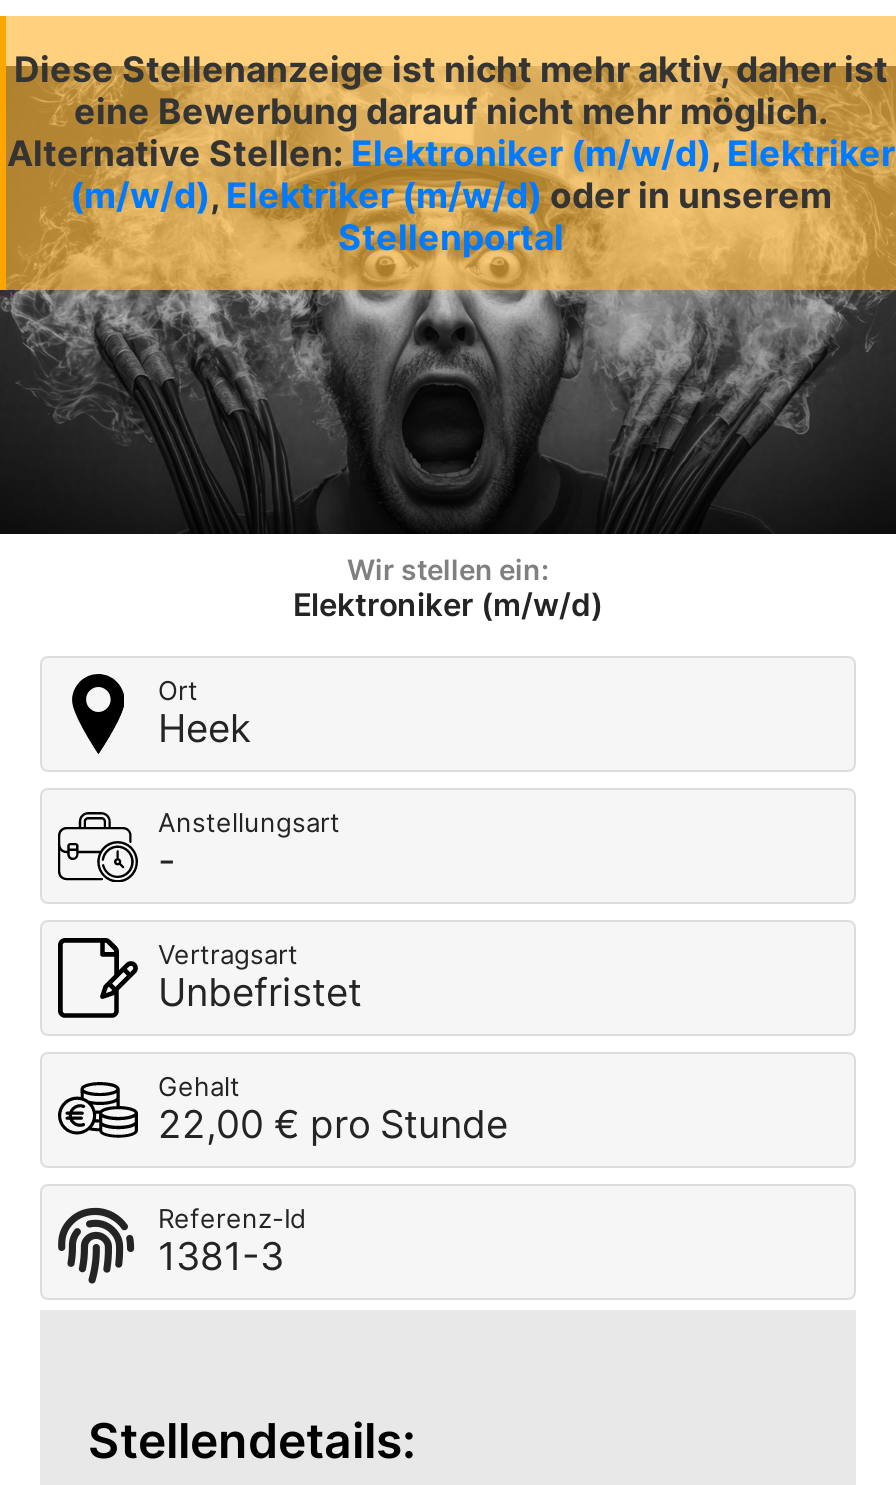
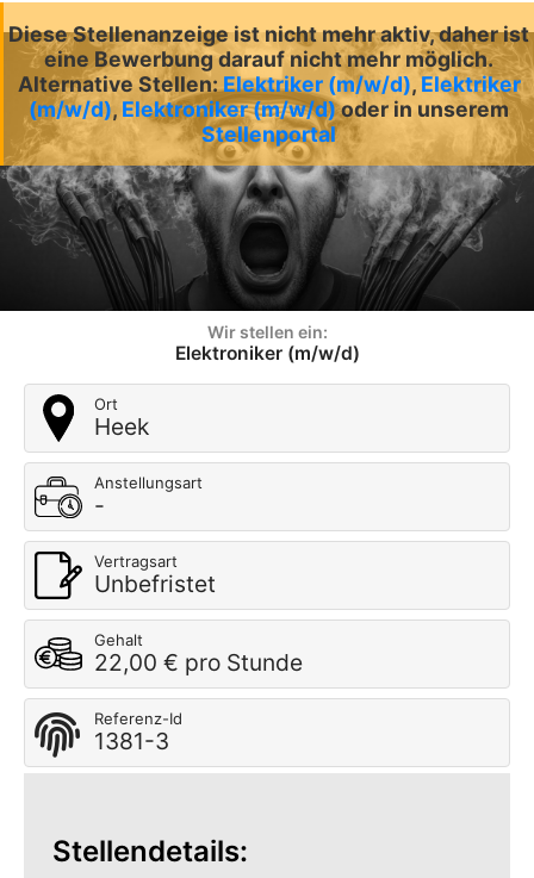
[7,132,895,174] Alternative Stellen:Elektroniker (m/w/d), Elektriker -> [17,71,520,96] Alternative Stellen:Elektriker (m/w/d), Elektriker
[70,174,832,216] (m/w/d), Elektriker (m/w/d) oder in unserem -> [29,96,509,122] (m/w/d), Elektroniker (m/w/d) oder in unserem

